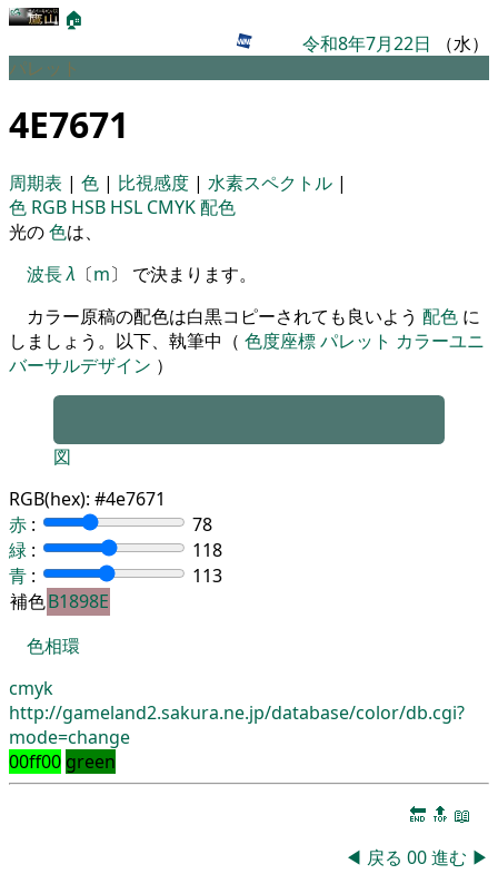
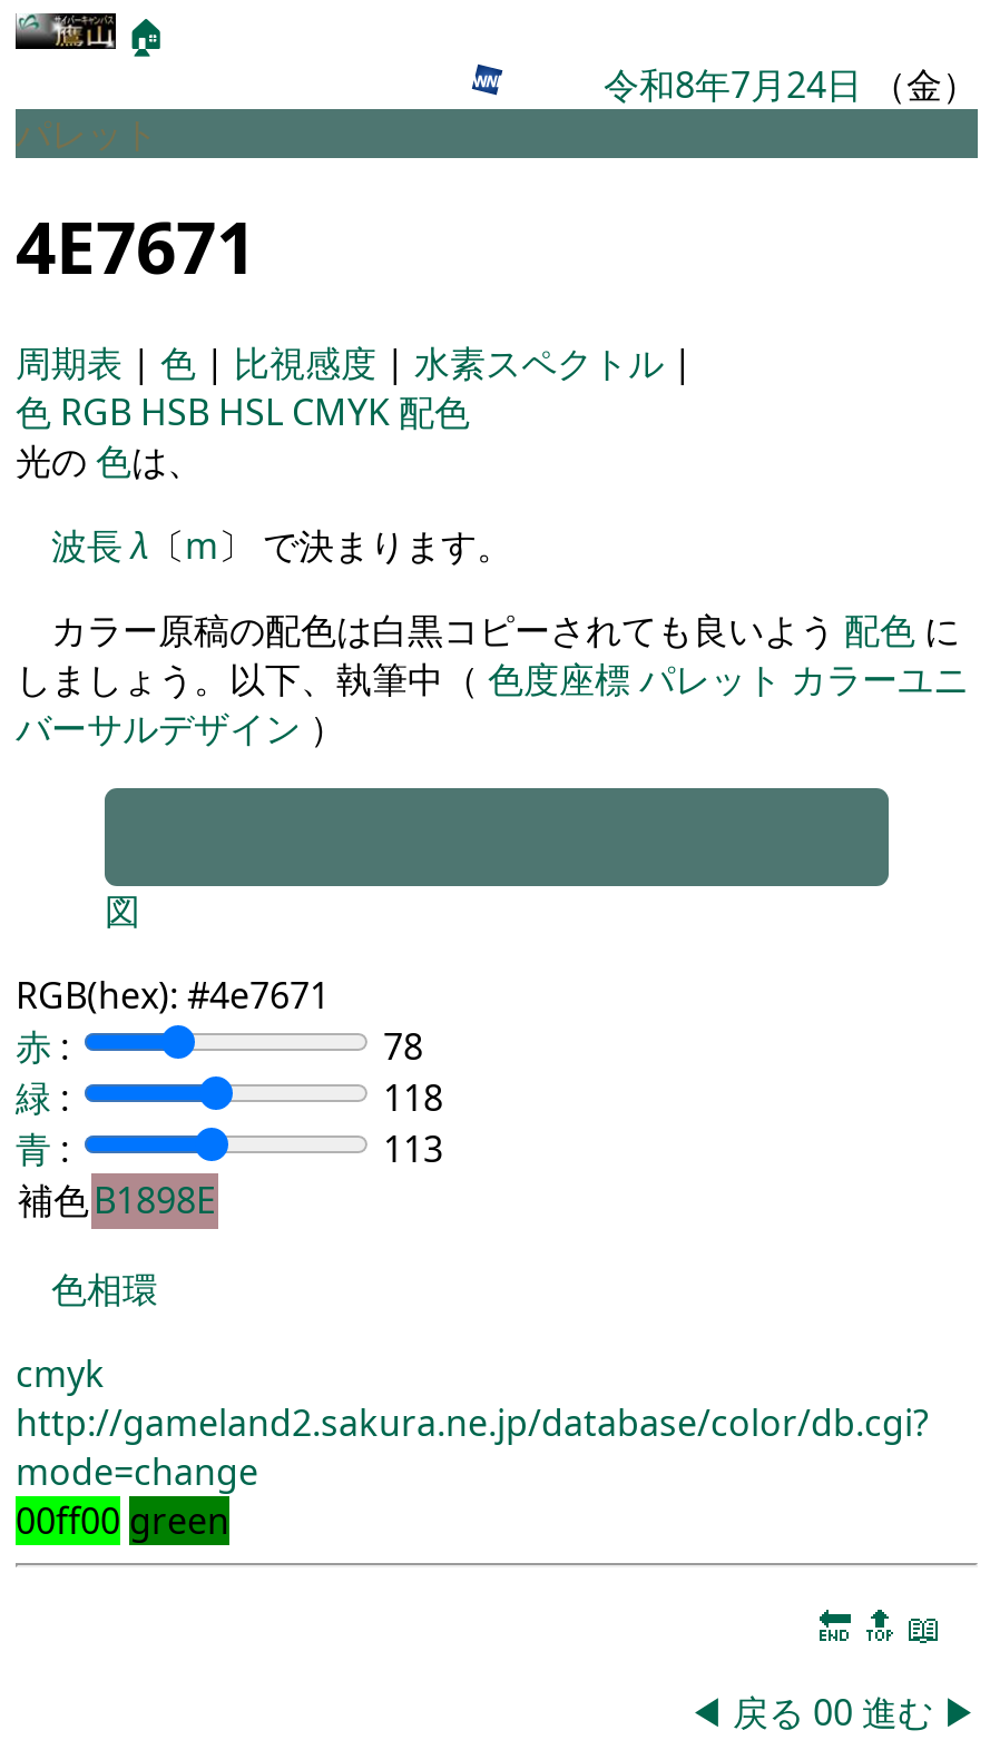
[302,31,489,56] 令和8年7月22日（水） -> [604,60,978,109] 令和8年7月24日（金）

